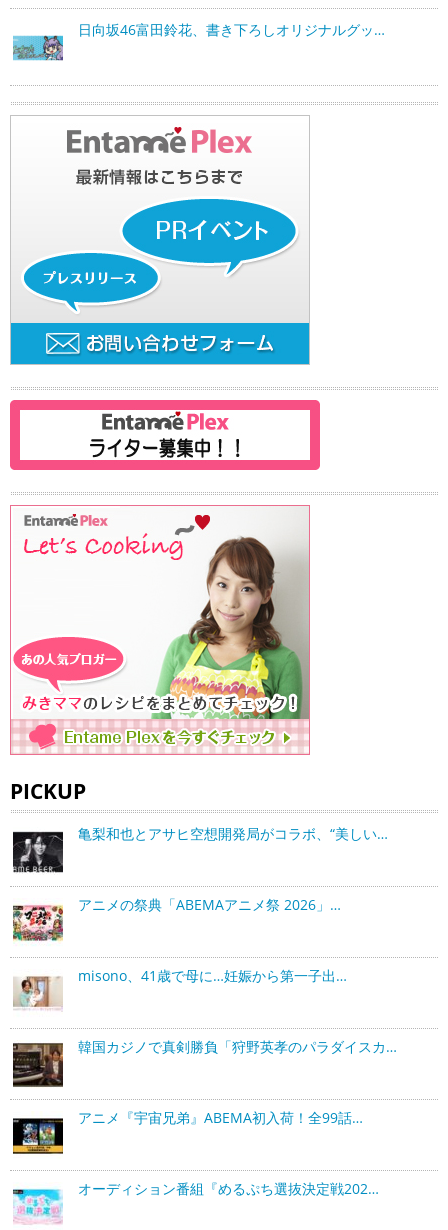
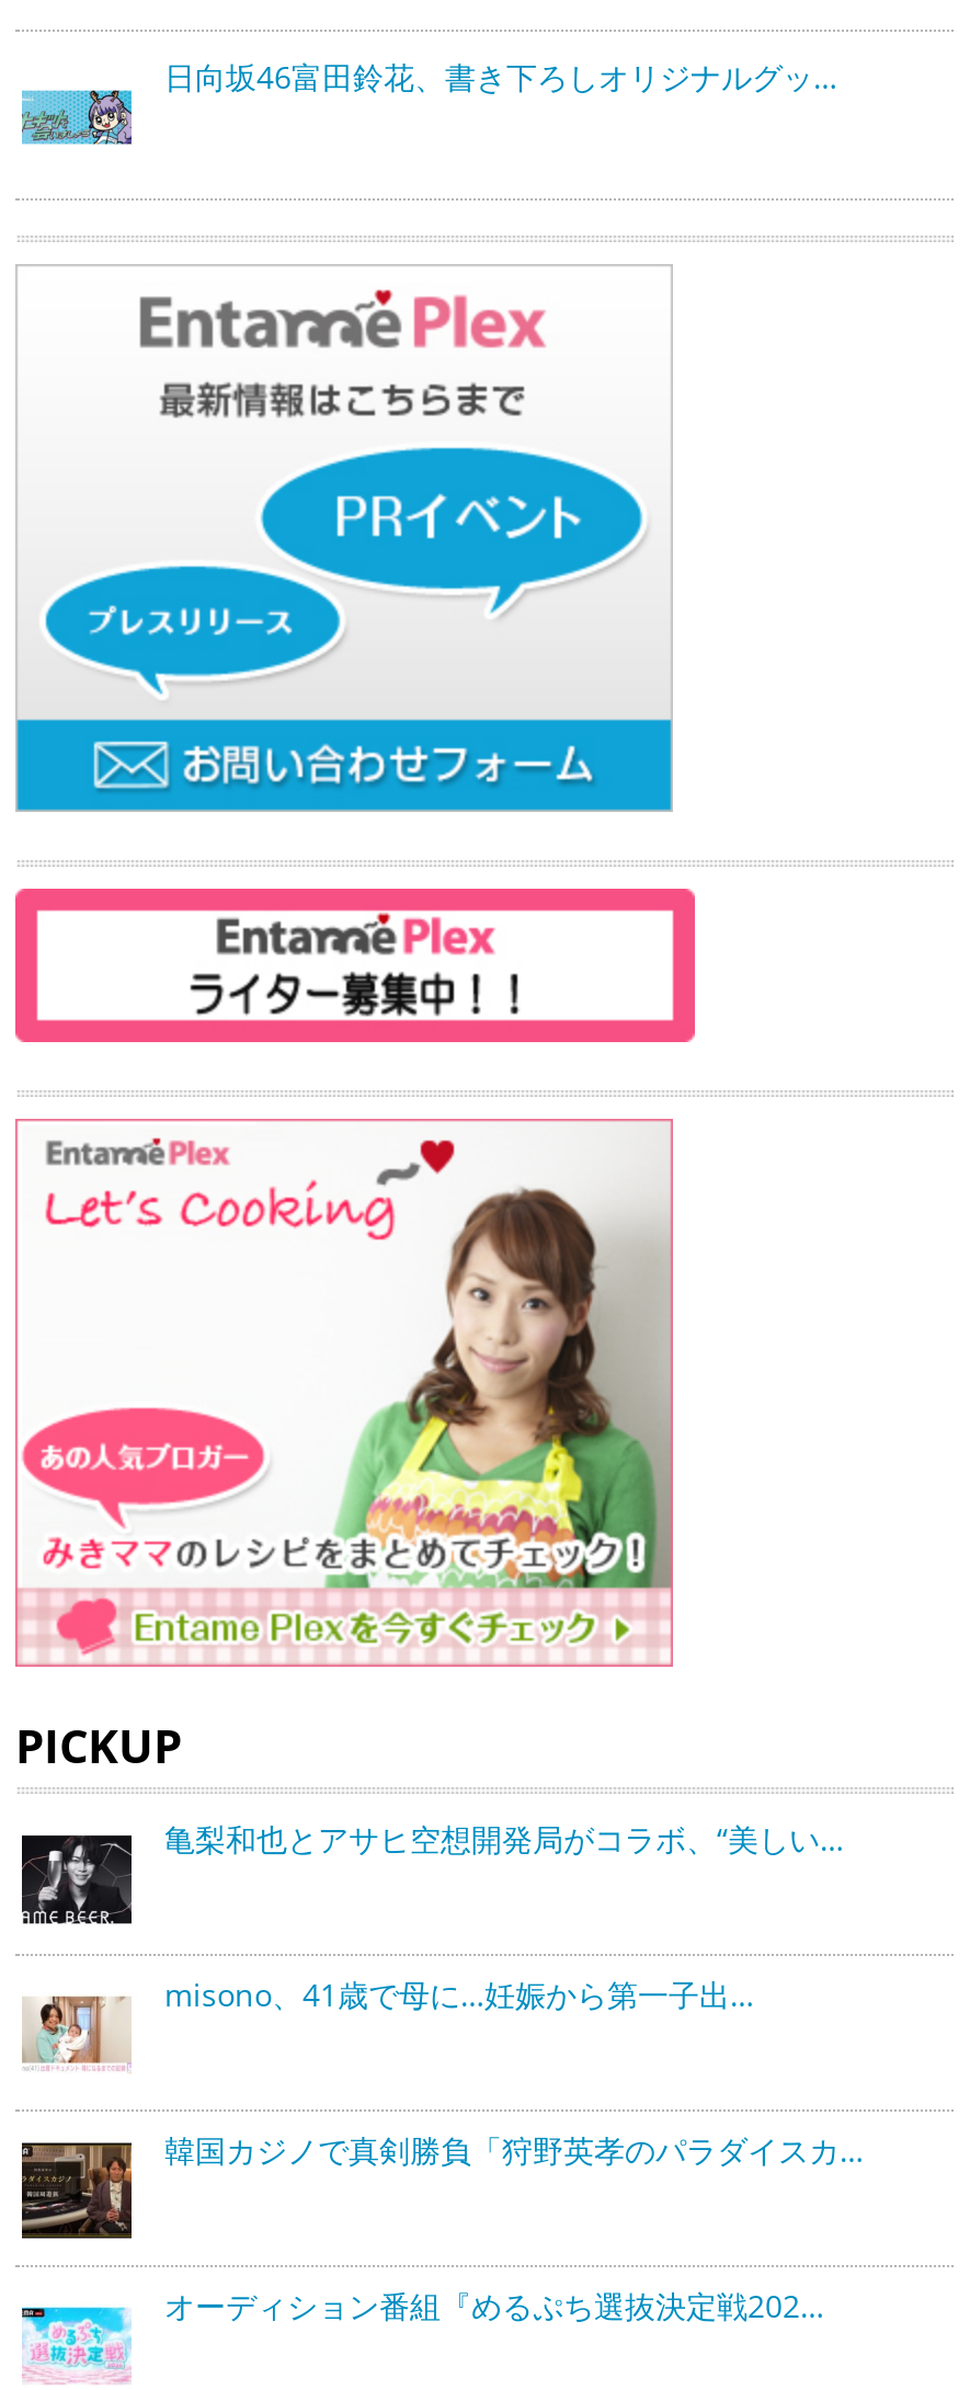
[13,895,341,942] [image] | アニメの祭典「ABEMAアニメ祭 2026」… -> none
[12,1108,363,1155] [image] | アニメ『宇宙兄弟』ABEMA初入荷！全99話… -> none

